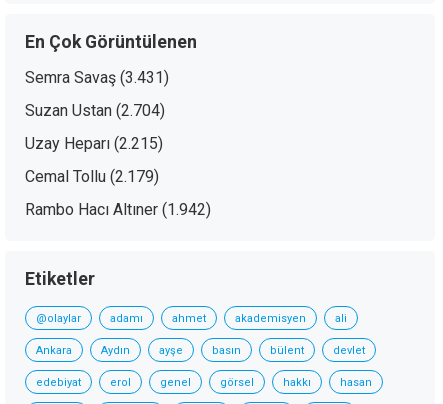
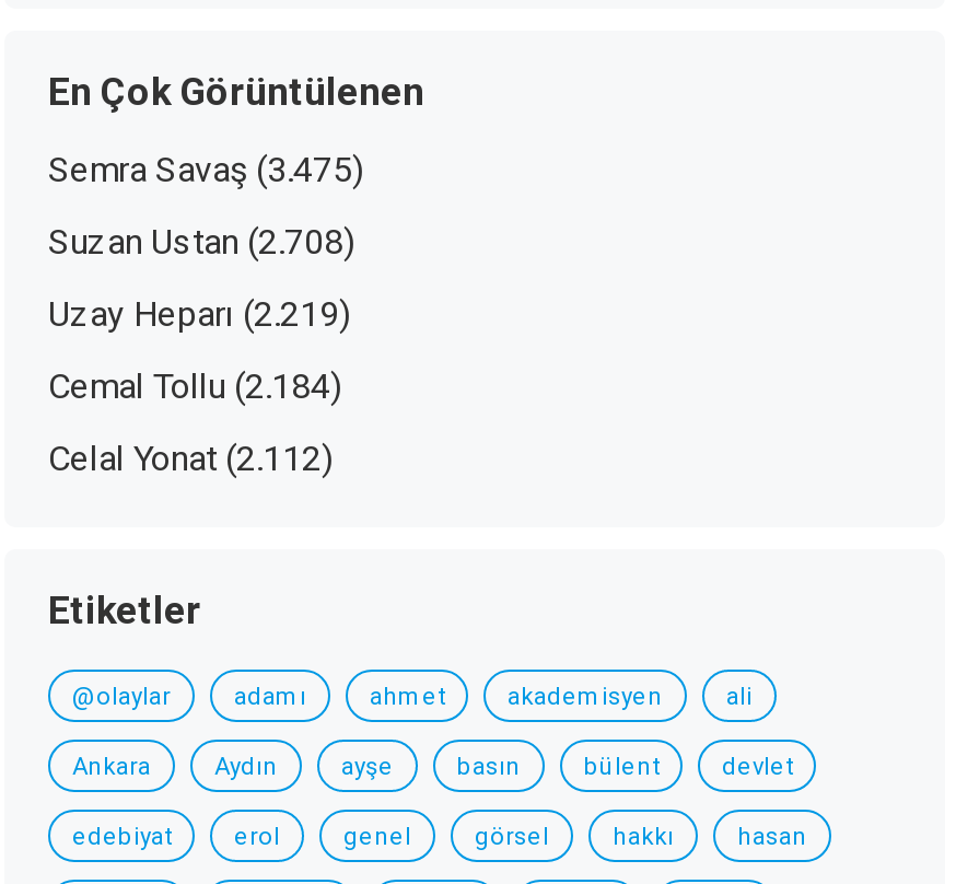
[25,68,169,87] Semra Savaş (3.431) -> [48,149,363,190] Semra Savaş (3.475)
[25,101,165,120] Suzan Ustan (2.704) -> [48,221,354,263] Suzan Ustan (2.708)
[25,134,163,153] Uzay Heparı (2.215) -> [48,293,350,335] Uzay Heparı (2.219)
[25,167,159,186] Cemal Tollu (2.179) -> [48,365,341,407] Cemal Tollu (2.184)
[25,200,211,219] Rambo Hacı Altıner (1.942) -> [48,438,333,479] Celal Yonat (2.112)

